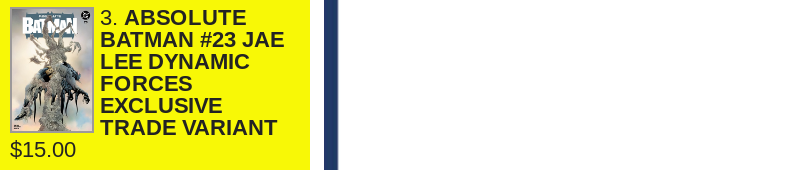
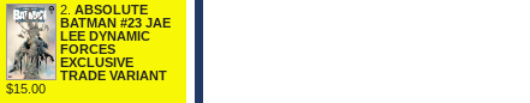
[100,5,246,29] 3. ABSOLUTE -> [60,3,148,17] 2. ABSOLUTE

